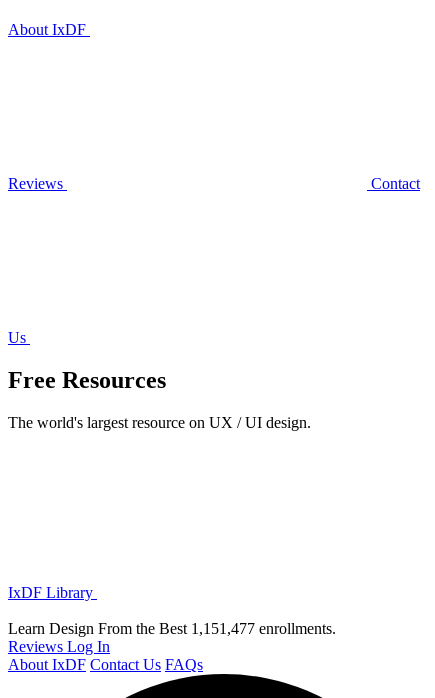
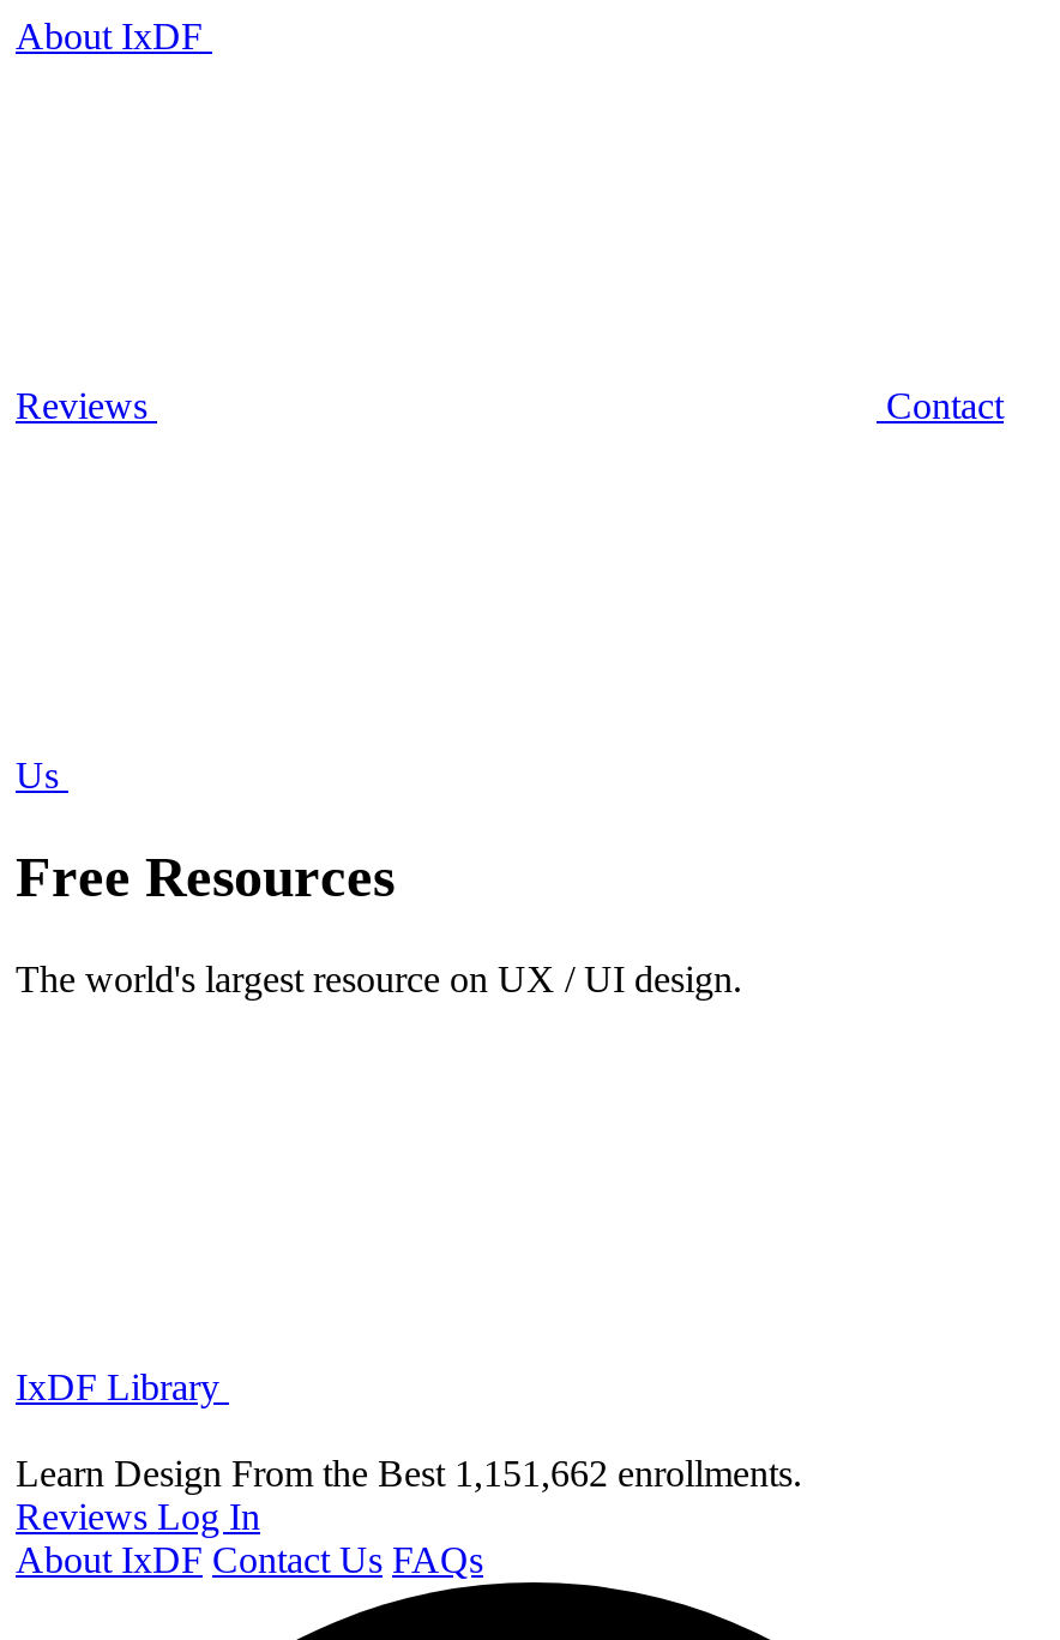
[8,620,336,637] Learn Design From the Best 1,151,477 enrollments. -> [16,1452,802,1493] Learn Design From the Best 1,151,662 enrollments.

